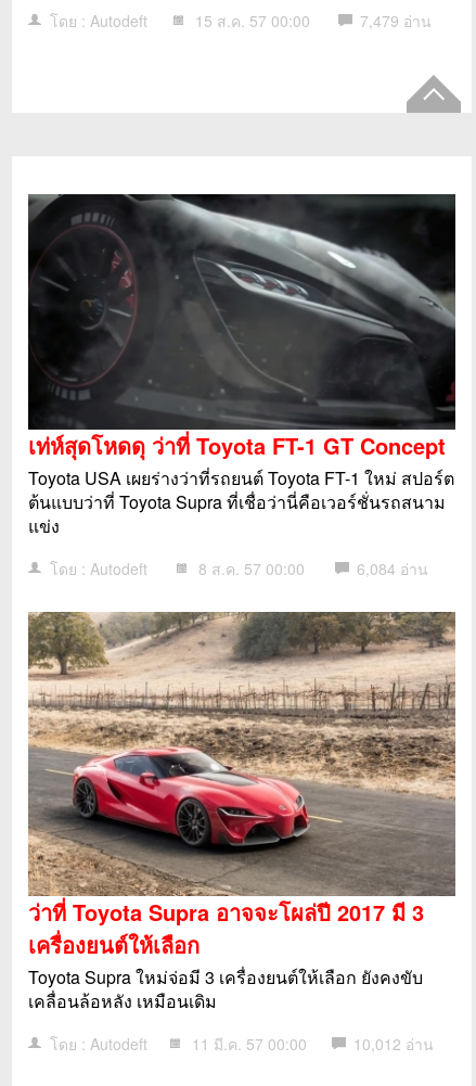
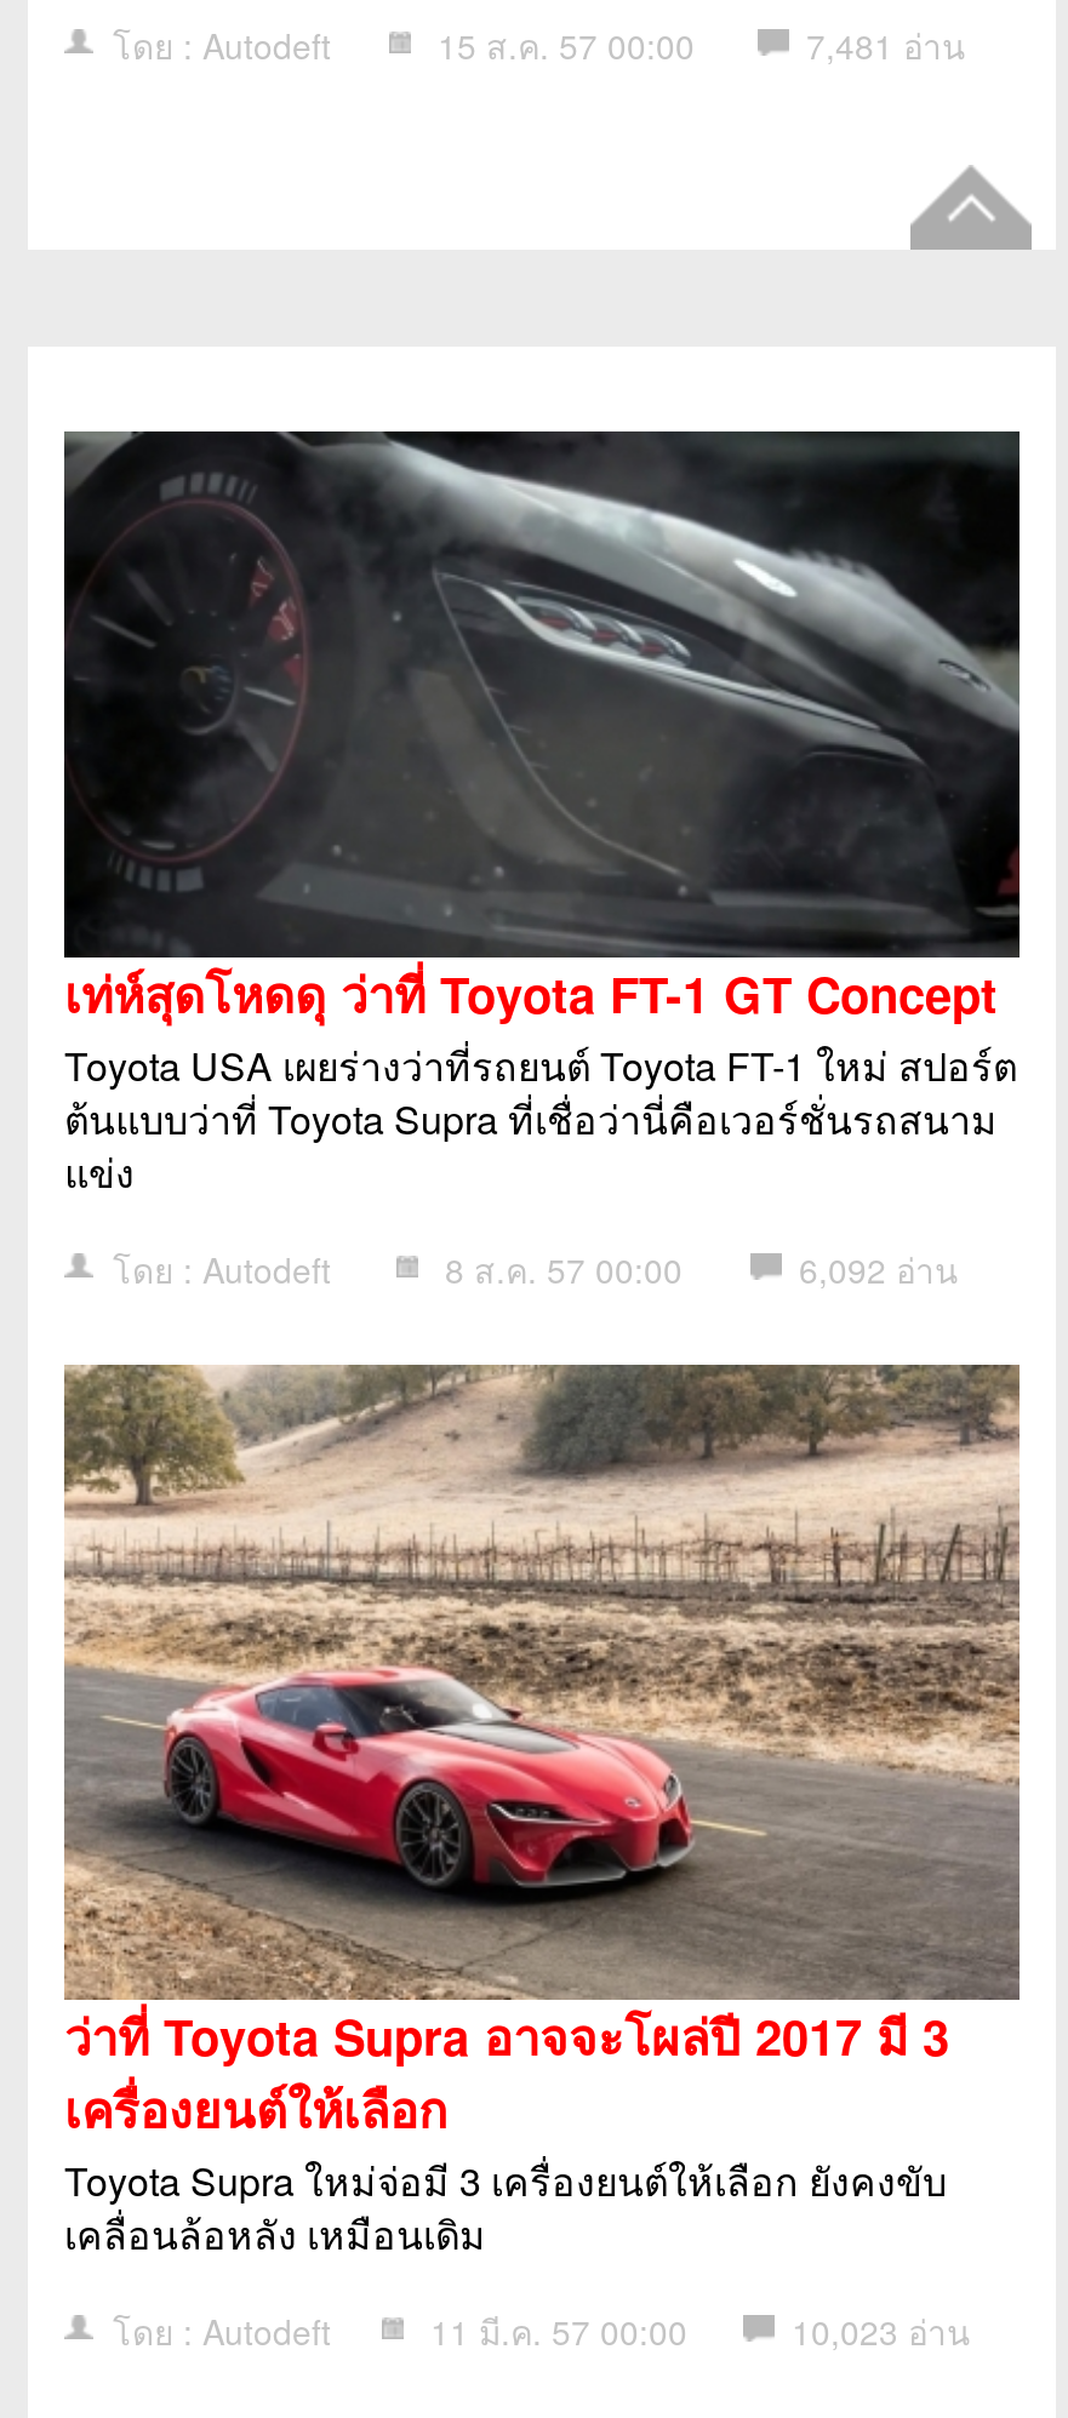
[360,10,432,32] 7,479 อ่าน -> [806,21,966,69] 7,481 อ่าน
[357,558,428,580] 6,084 อ่าน -> [799,1244,959,1293] 6,092 อ่าน
[353,1033,434,1055] 10,012 อ่าน -> [792,2306,971,2354] 10,023 อ่าน

